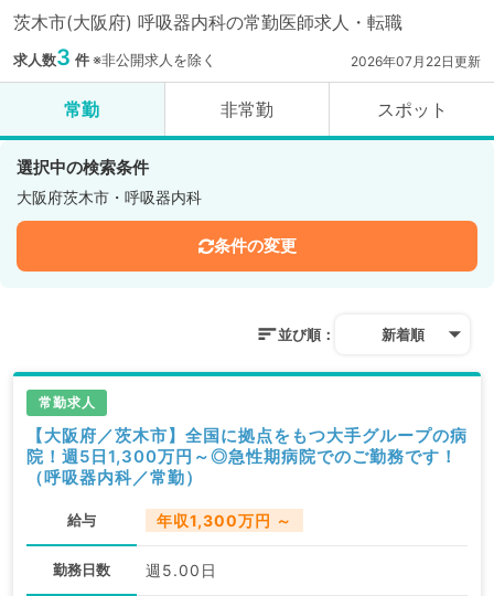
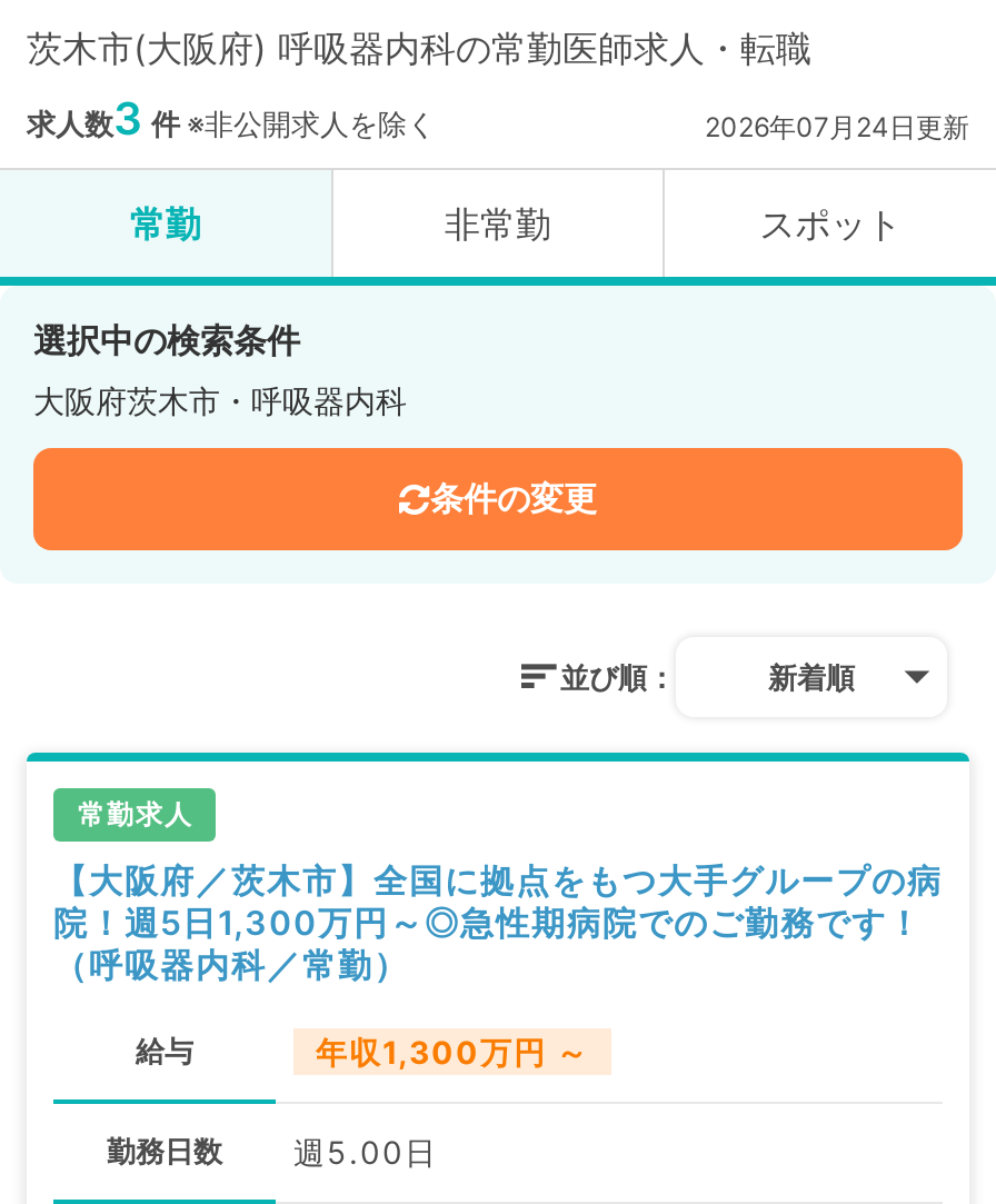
[351,53,481,70] 2026年07月22日更新 -> [705,110,969,143] 2026年07月24日更新

